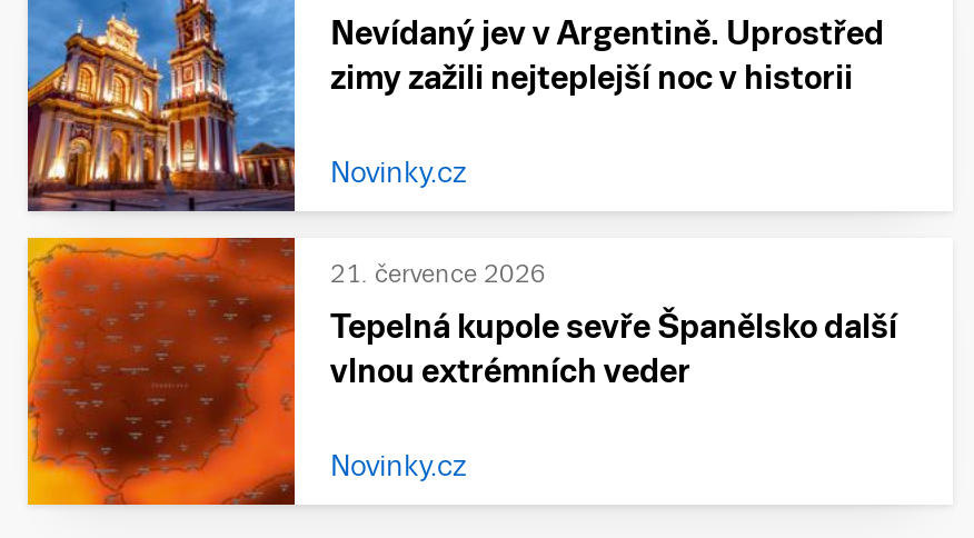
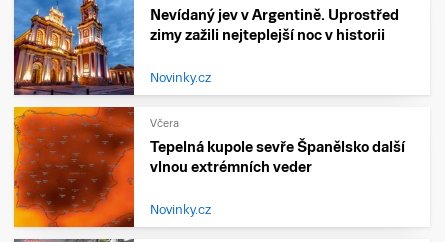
[330,260,546,287] 21. července 2026 -> [150,117,179,129] Včera

